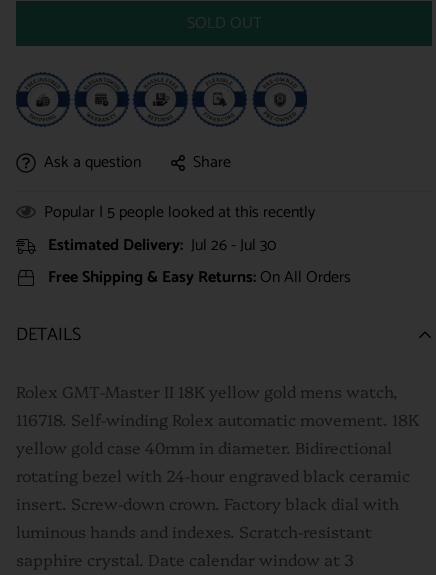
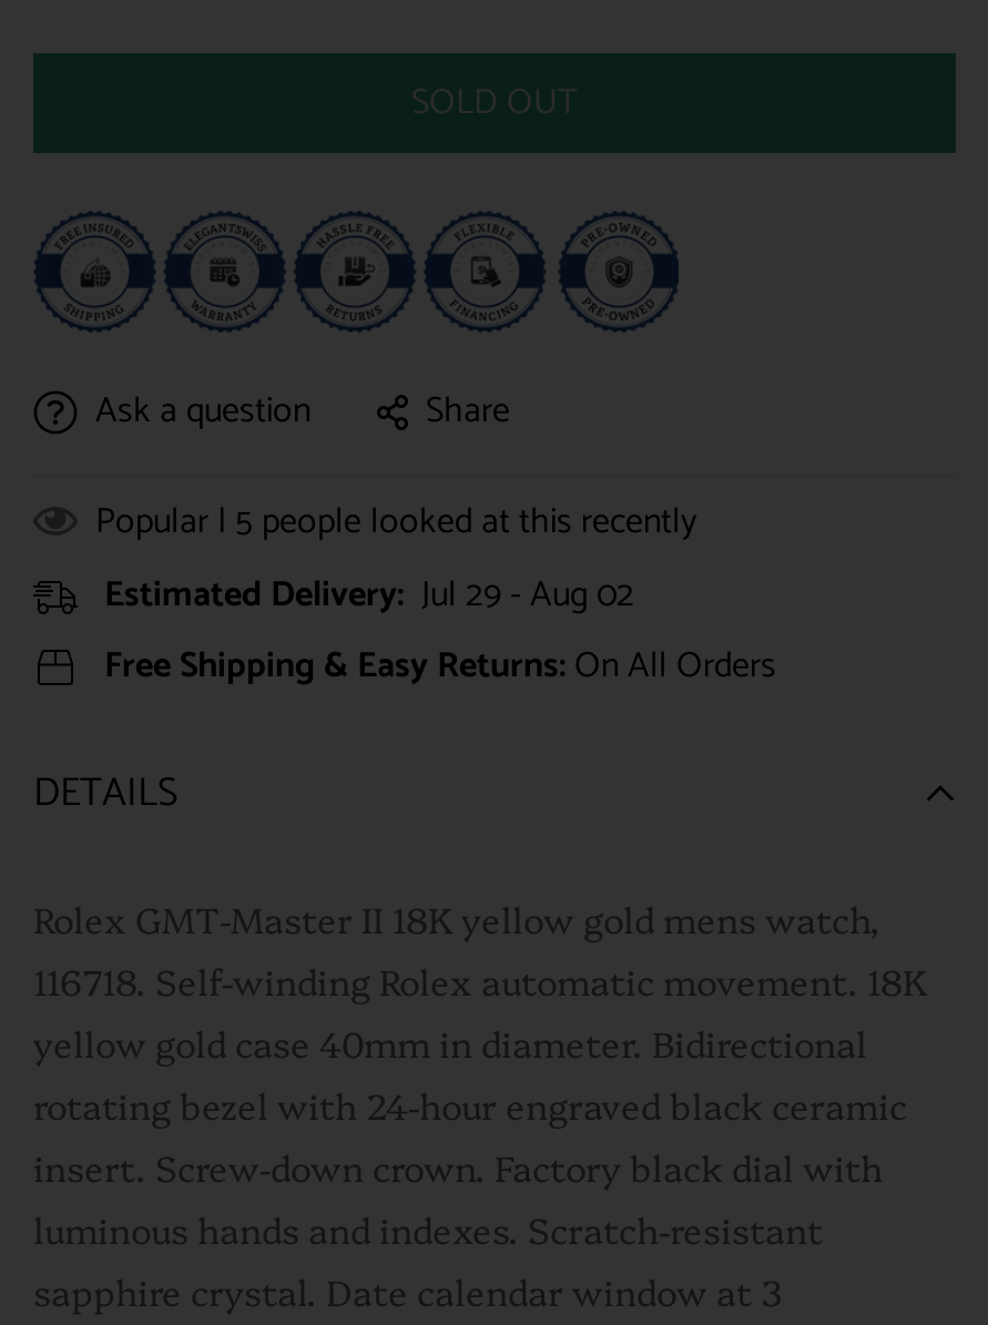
[48,232,276,259] Estimated Delivery: Jul 26 - Jul 30 -> [104,565,634,625] Estimated Delivery: Jul 29 - Aug 02

